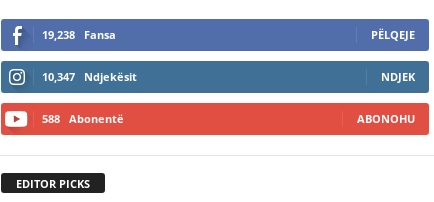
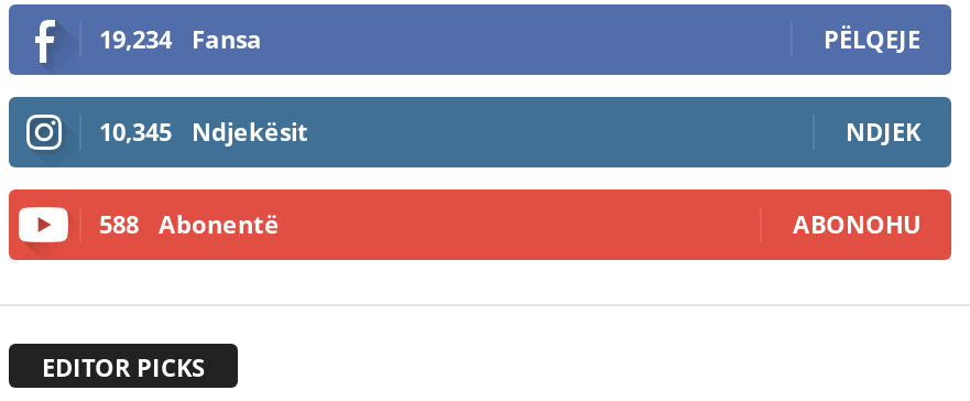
[42,27,116,42] 19,238 Fansa -> [99,22,262,56] 19,234 Fansa
[42,69,137,84] 10,347 Ndjekësit -> [99,115,308,148] 10,345 Ndjekësit

